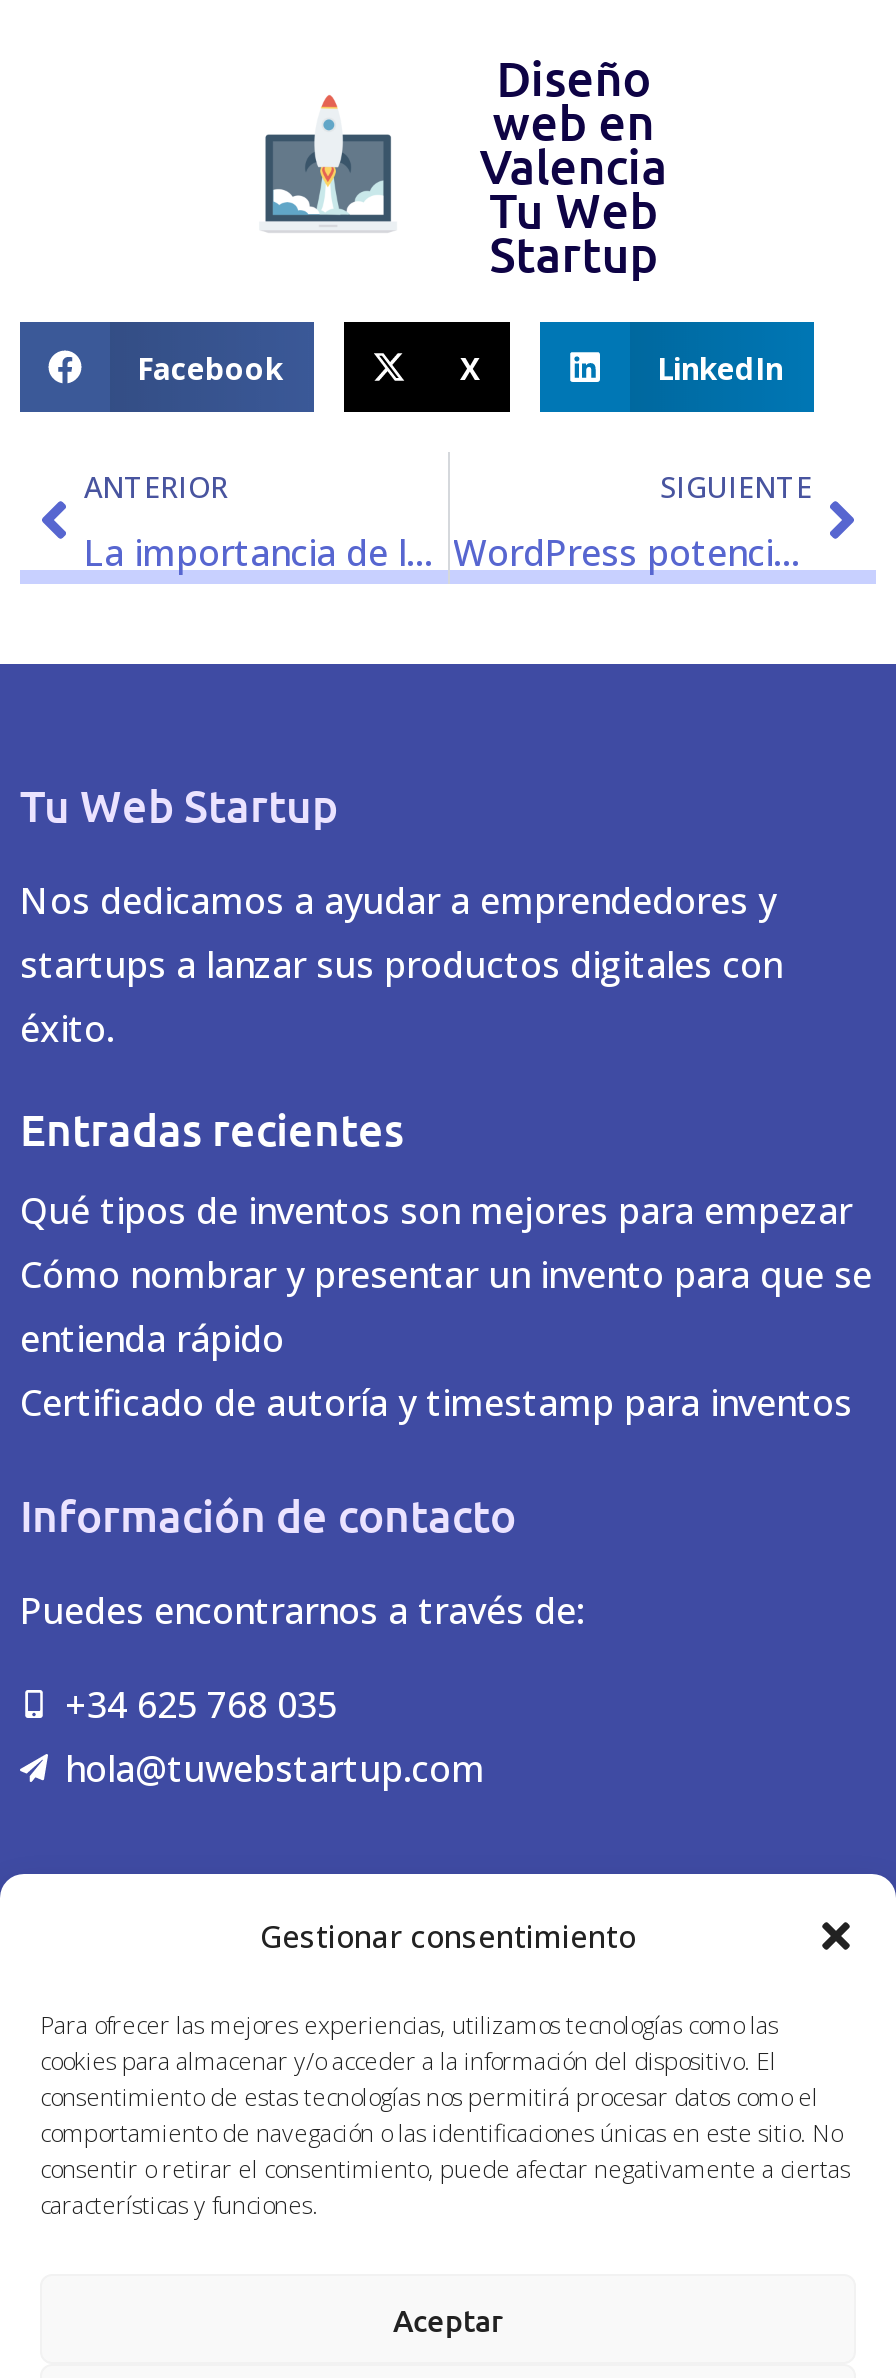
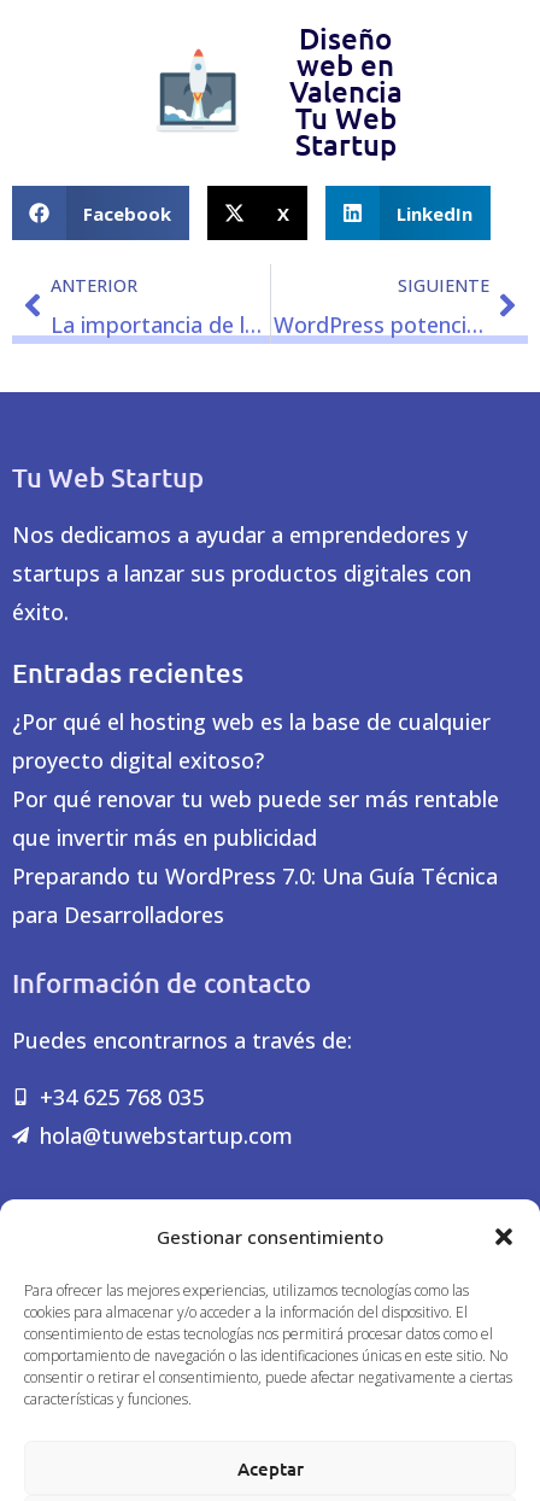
[20,1187,872,1427] Qué tipos de inventos son mejores para empezar | Cómo nombrar y presentar un invento para que se | entienda rápido | Certificado de autoría y timestamp para inventos -> [12,708,499,930] ¿Por qué el hosting web es la base de cualquier | proyecto digital exitoso? | Por qué renovar tu web puede ser más rentable | que invertir más en publicidad | Preparando tu WordPress 7.0: Una Guía Técnica | para Desarrolladores

